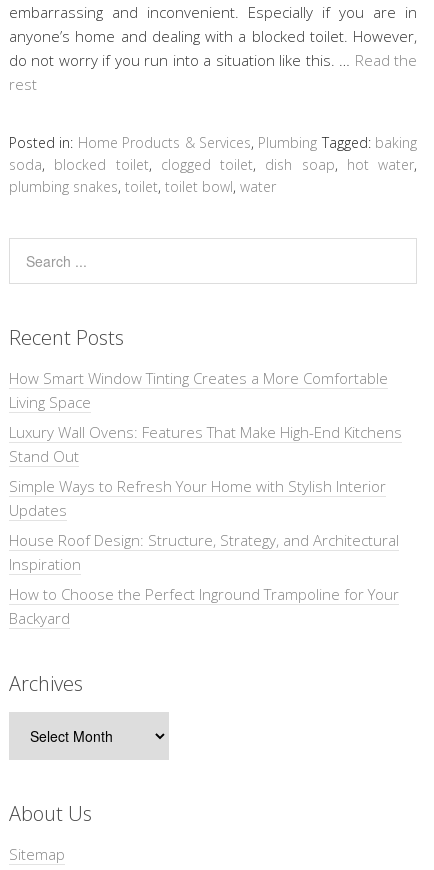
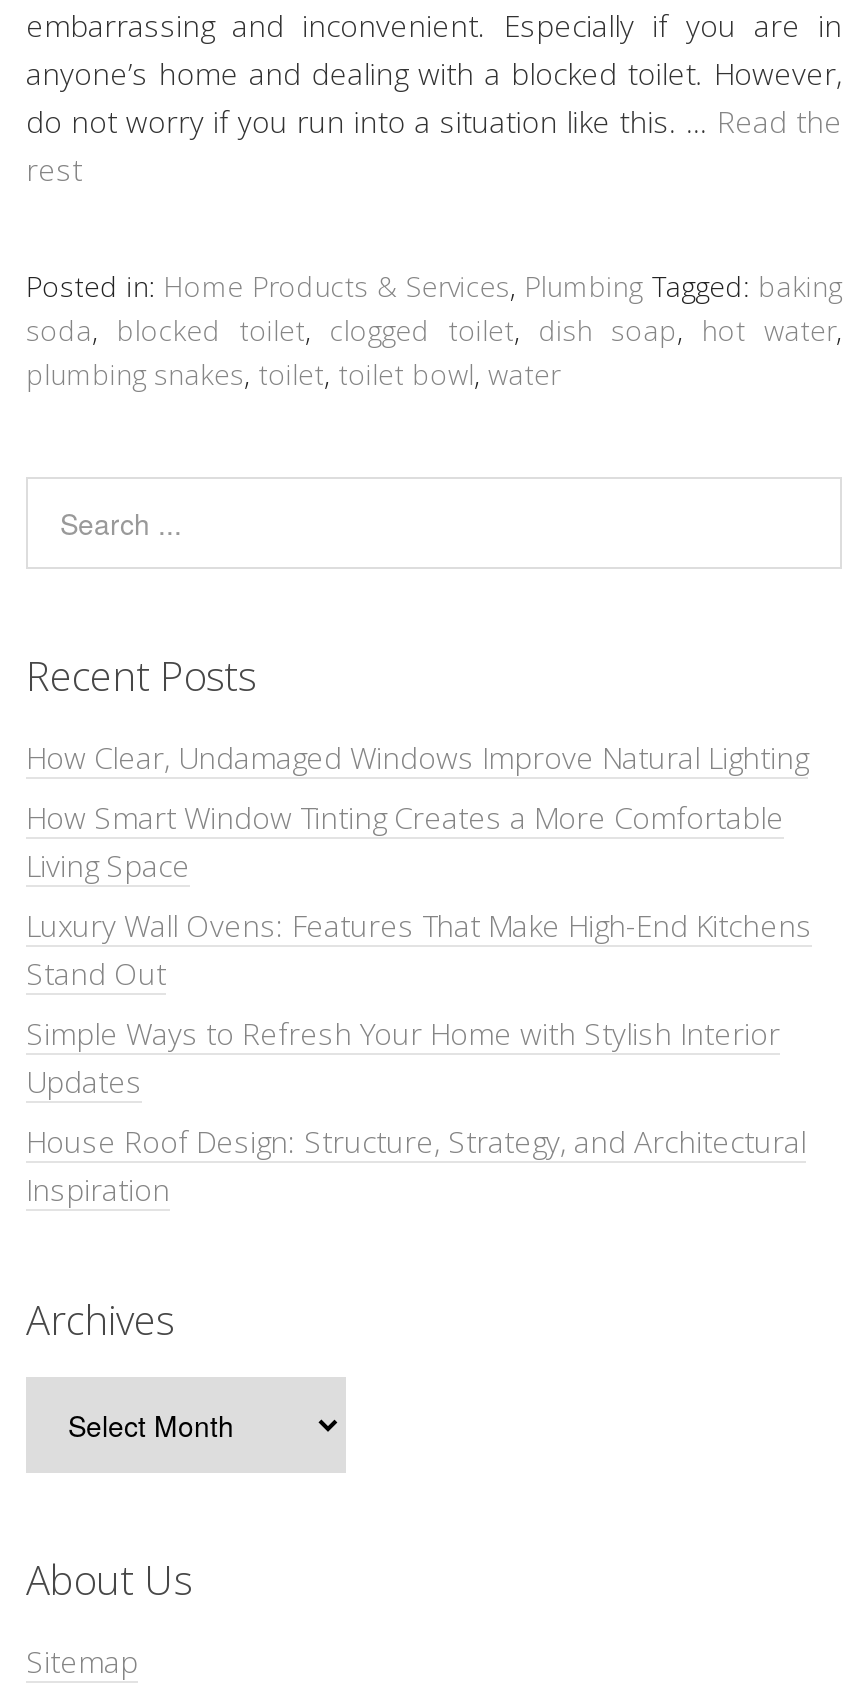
none -> [26,737,808,777] How Clear, Undamaged Windows Improve Natural Lighting
moved [9,368,402,574] -> [26,797,812,1209]: How Smart Window Tinting Creates a More Comfortable | Living Space | Luxury Wall Ovens: Features That Make High-End Kitchens | Stand Out | Simple Ways to Refresh Your Home with Stylish Interior | Updates | House Roof Design: Structure, Strategy, and Architectural | Inspiration
[9,584,399,628] How to Choose the Perfect Inground Trampoline for Your | Backyard -> none

